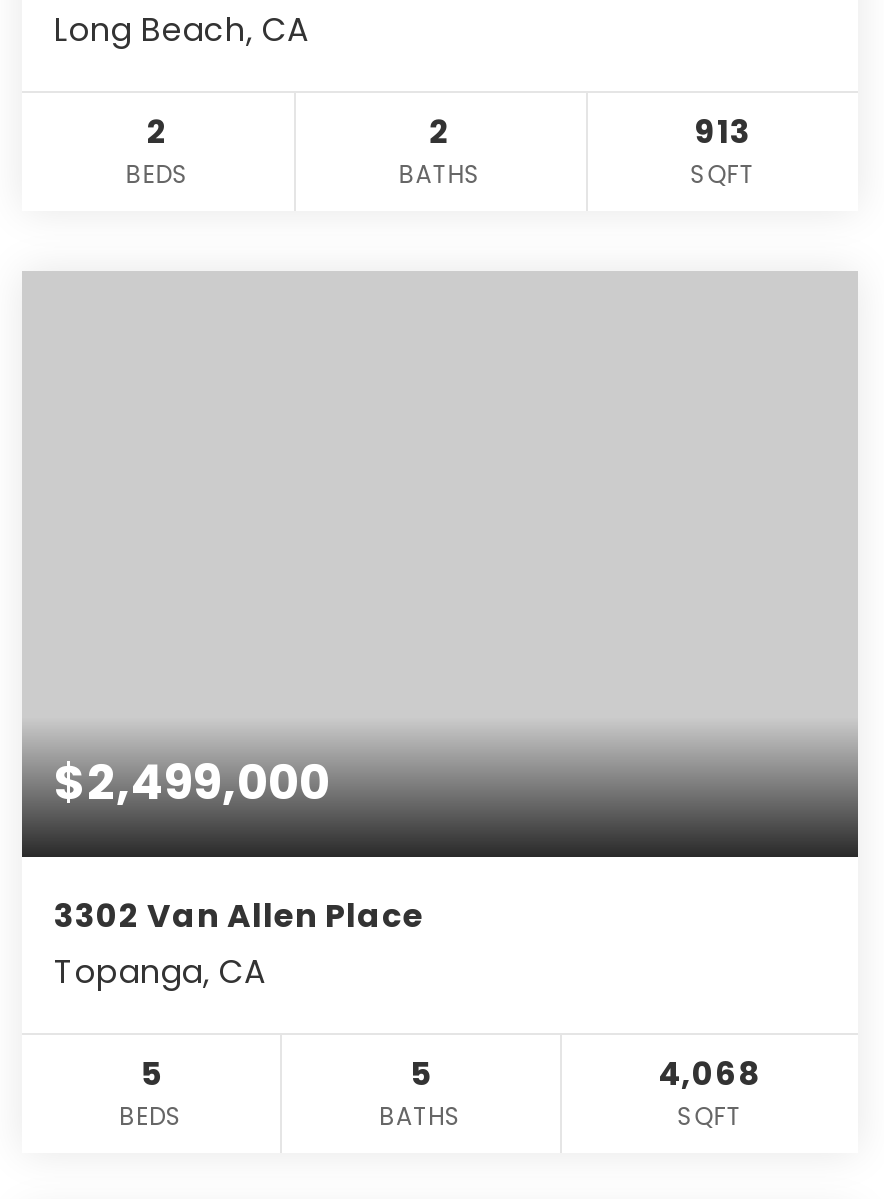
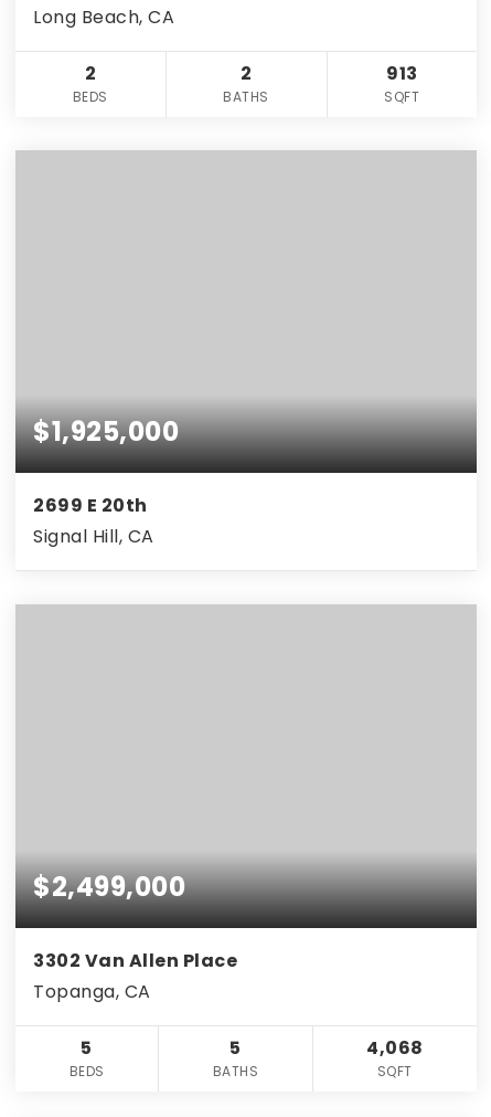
none -> [33,414,179,549] $1,925,000 | 2699 E 20th | Signal Hill, CA

